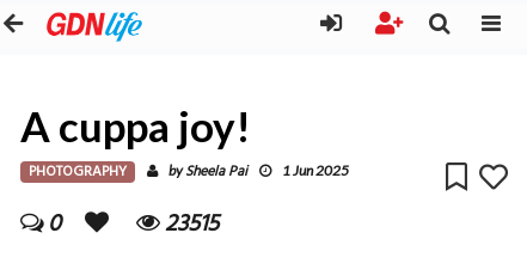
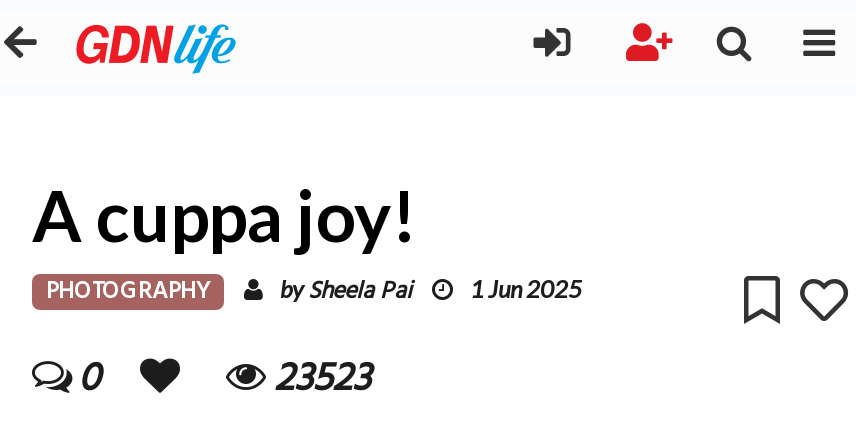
[165,204,219,243] 23515 -> [274,346,370,410] 23523

